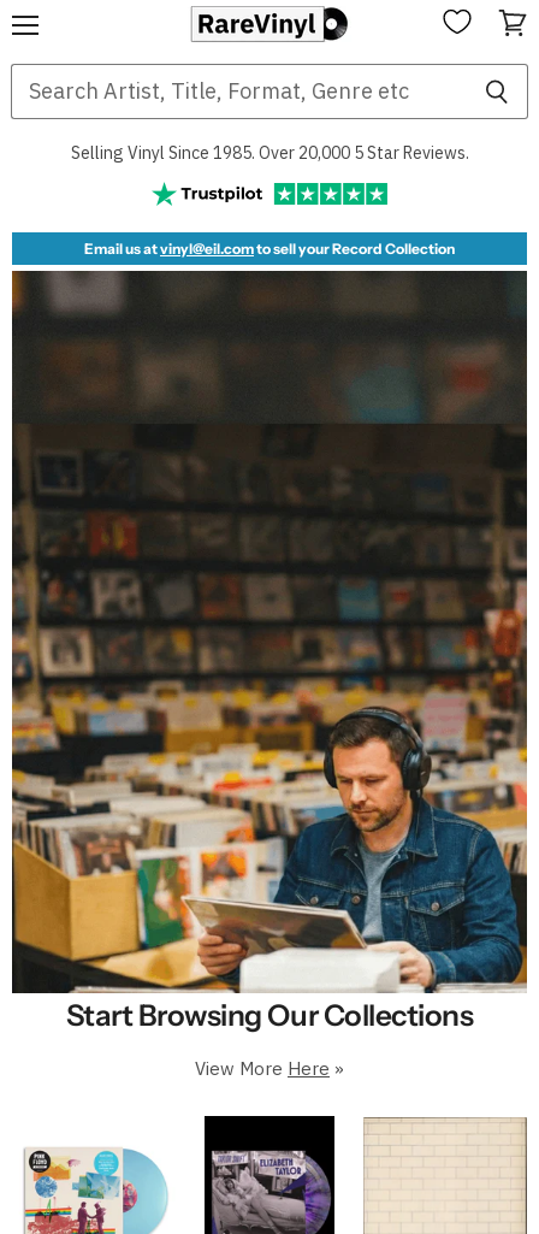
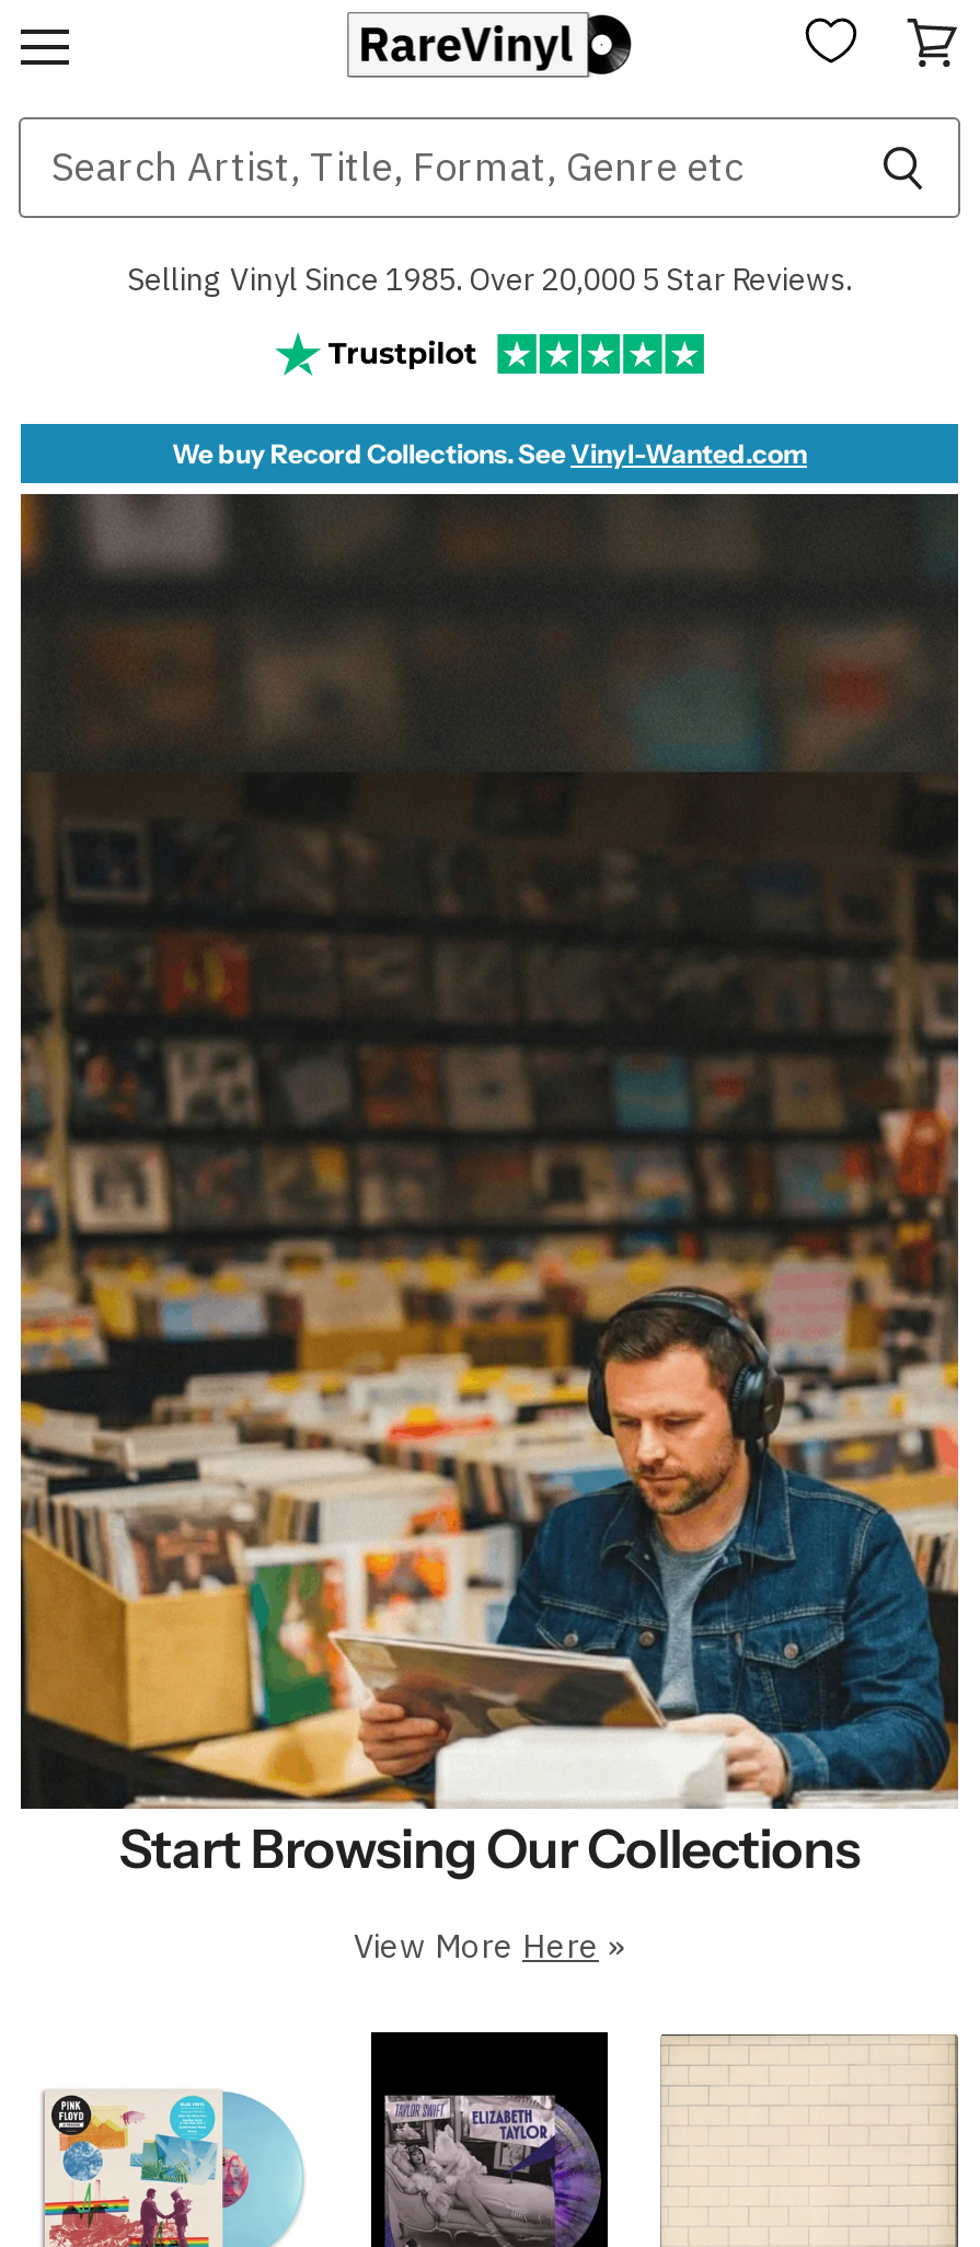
[84,240,455,258] Email us atvinyl@eil.comto sell your Record Collection -> [172,437,807,470] We buy Record Collections. See Vinyl-Wanted.com

